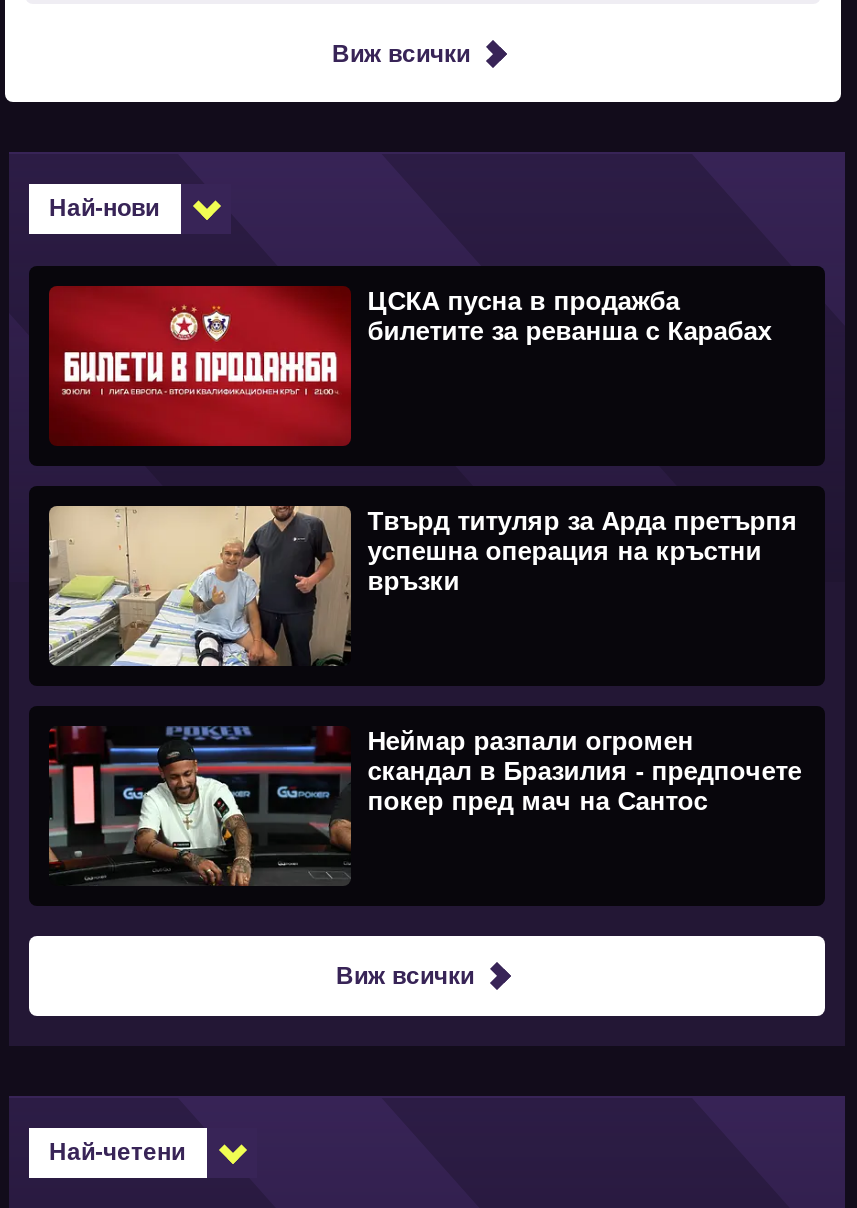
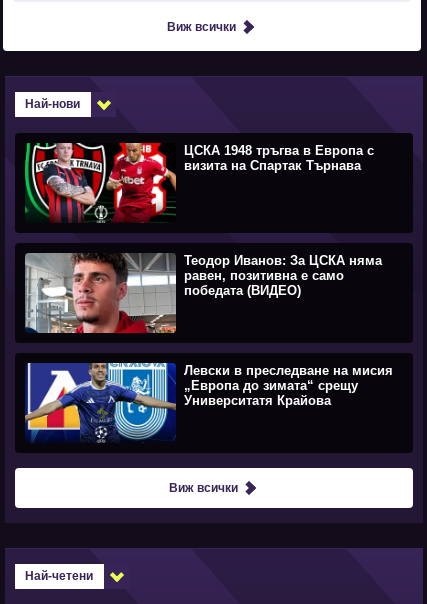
[47,284,771,448] [image] | ЦСКА пусна в продажба | билетите за реванша с Карабах -> [24,142,374,223] [image] | ЦСКА 1948 тръгва в Европа с | визита на Спартак Търнава
[47,504,797,668] [image] | Твърд титуляр за Арда претърпя | успешна операция на кръстни | връзки -> [25,252,382,334] [image] | Теодор Иванов: За ЦСКА няма | равен, позитивна е само | победата (ВИДЕО)
[47,725,801,888] [image] | Неймар разпали огромен | скандал в Бразилия - предпочете | покер пред мач на Сантос -> [25,362,393,443] [image] | Левски в преследване на мисия | „Европа до зимата“ срещу | Университатя Крайова

